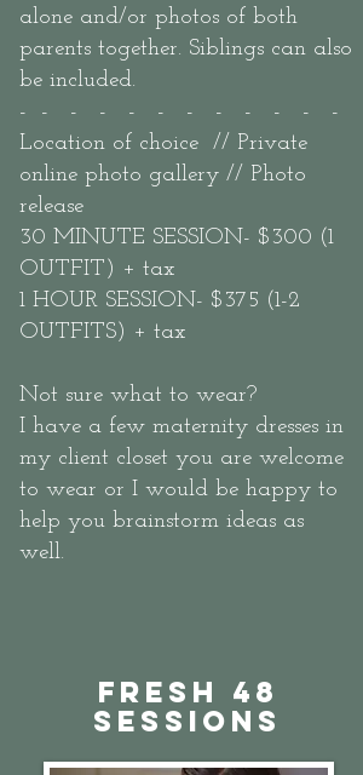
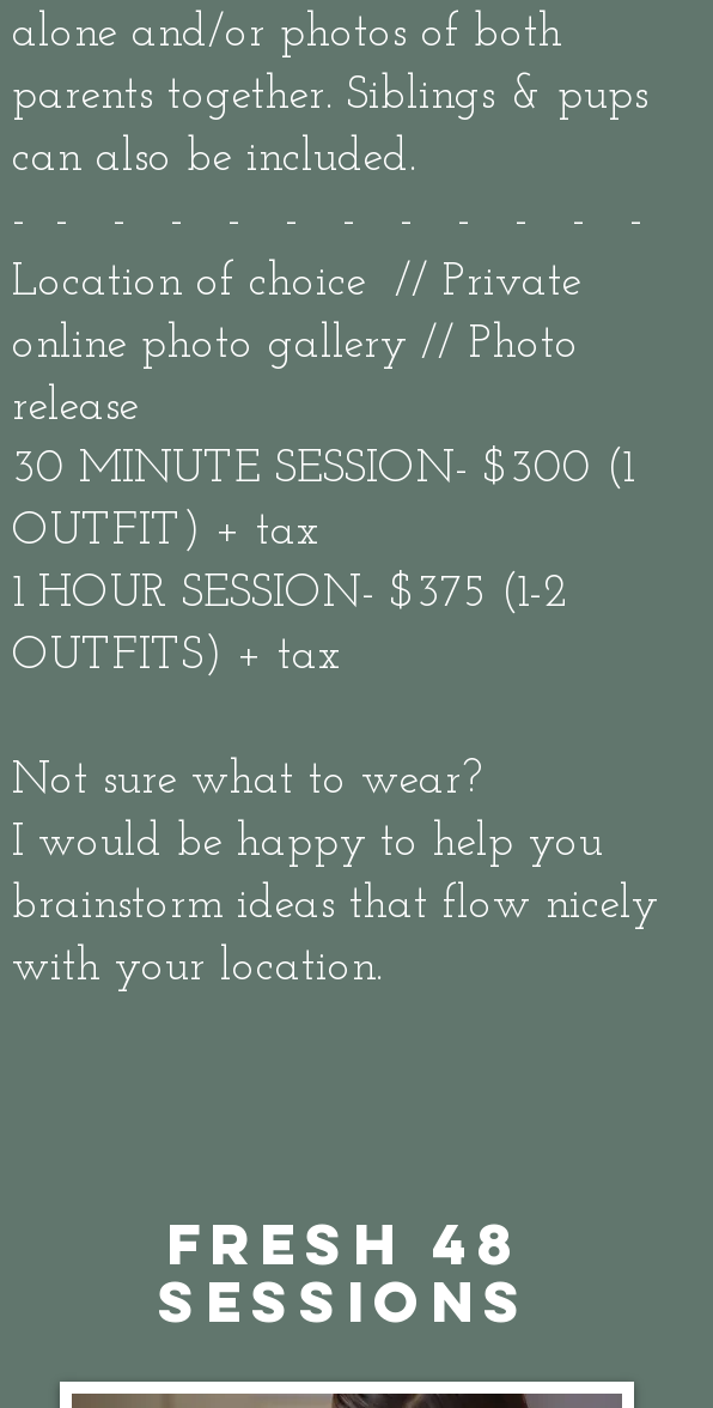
[19,38,352,92] parents together. Siblings can also | be included. -> [12,74,648,182] parents together. Siblings & pups | can also be included.
[19,415,344,564] I have a few maternity dresses in | my client closet you are welcome | to wear or I would be happy to | help you brainstorm ideas as | well. -> [12,821,658,991] I would be happy to help you | brainstorm ideas that flow nicely | with your location.

